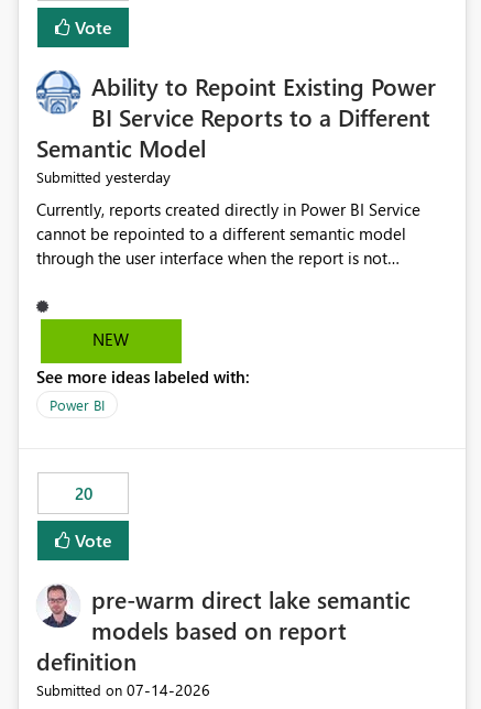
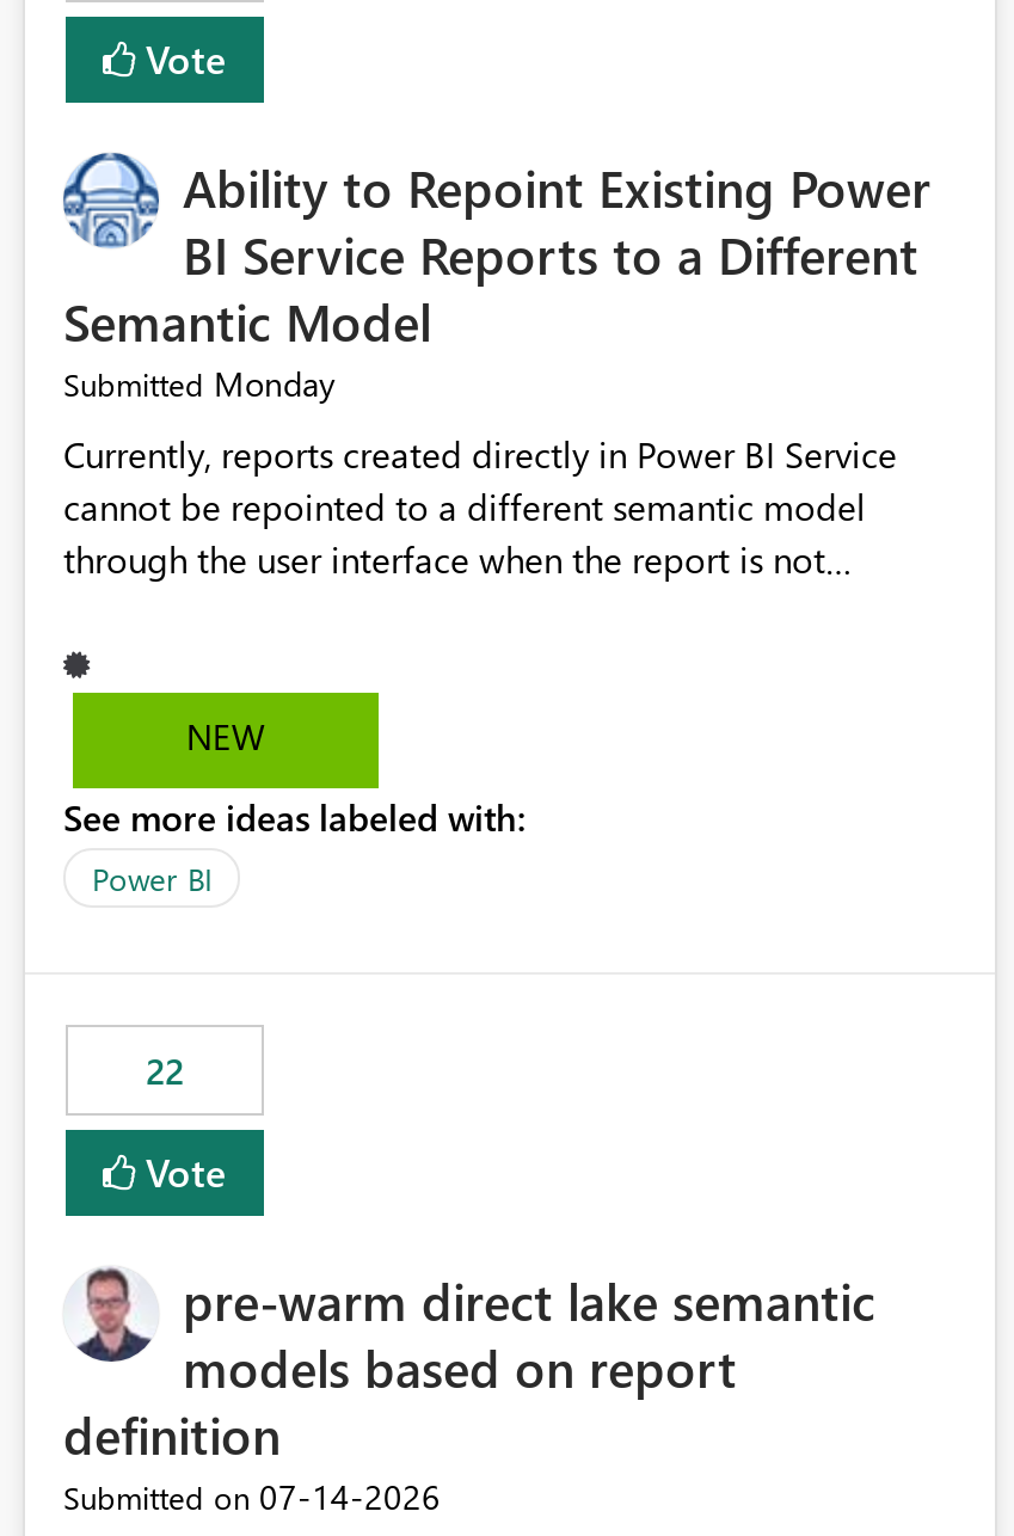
[36,167,171,188] Submitted yesterday -> [63,362,336,407] Submitted Monday
[74,483,92,505] 20 -> [146,1047,184,1095] 22

